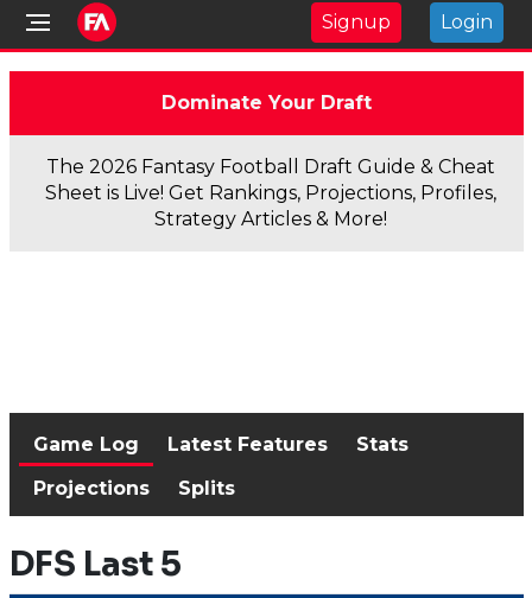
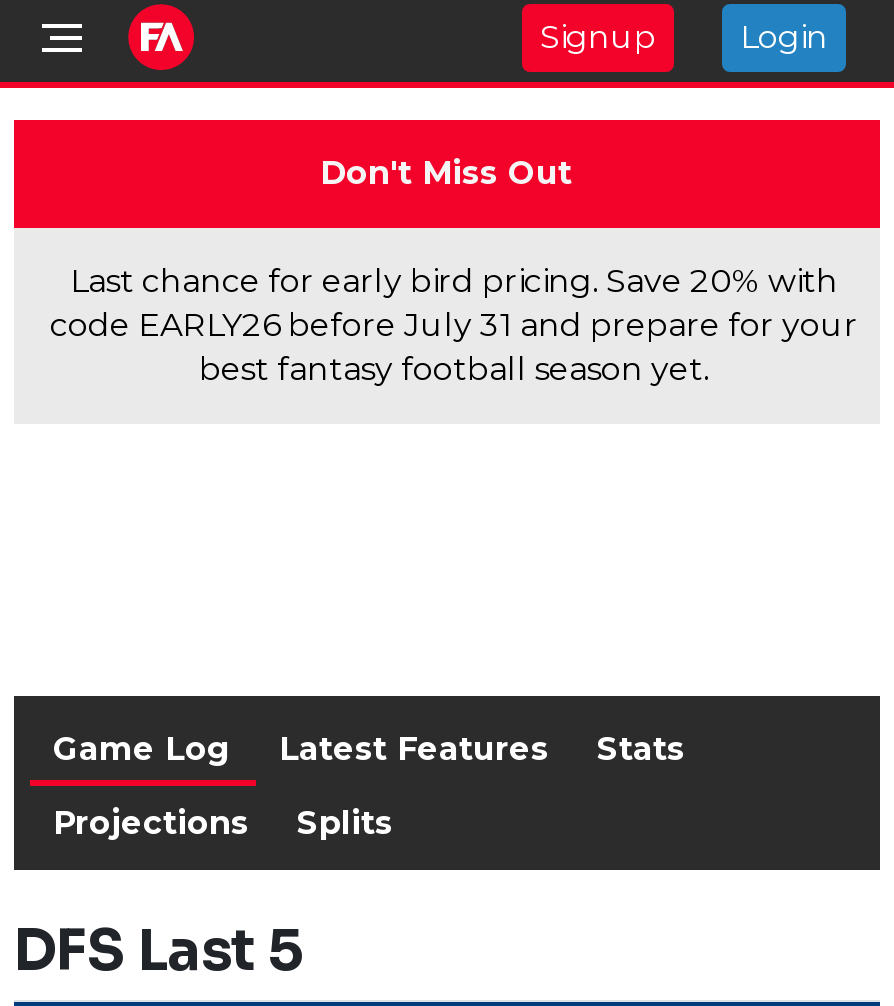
[161,91,371,114] Dominate Your Draft -> [320,154,572,192] Don't Miss Out
[45,155,496,230] The 2026 Fantasy Football Draft Guide & Cheat | Sheet is Live! Get Rankings, Projections, Profiles, | Strategy Articles & More! -> [50,262,858,388] Last chance for early bird pricing. Save 20% with | code EARLY26 before July 31 and prepare for your | best fantasy football season yet.

